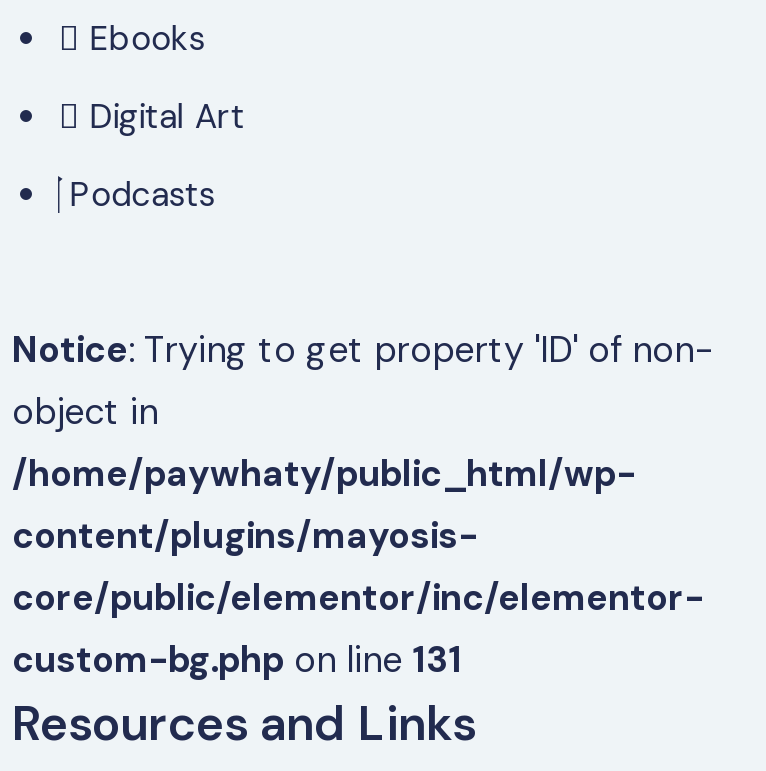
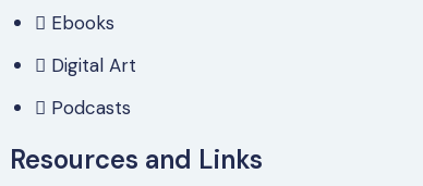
[12,326,712,684] Notice: Trying to get property 'ID' of non- | object in | /home/paywhaty/public_html/wp- | content/plugins/mayosis- | core/public/elementor/inc/elementor- | custom-bg.php on line 131 -> none

